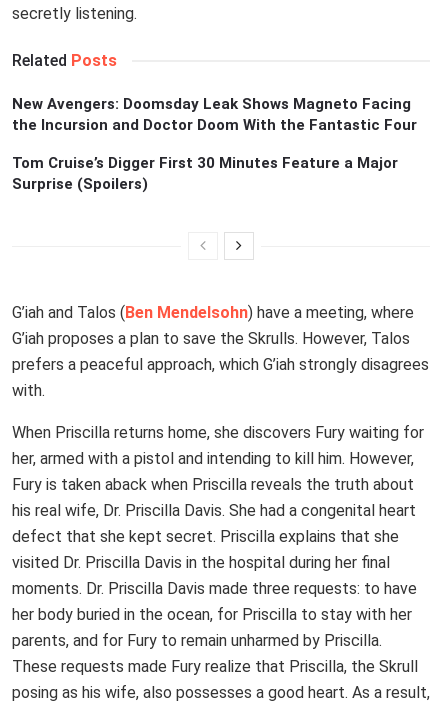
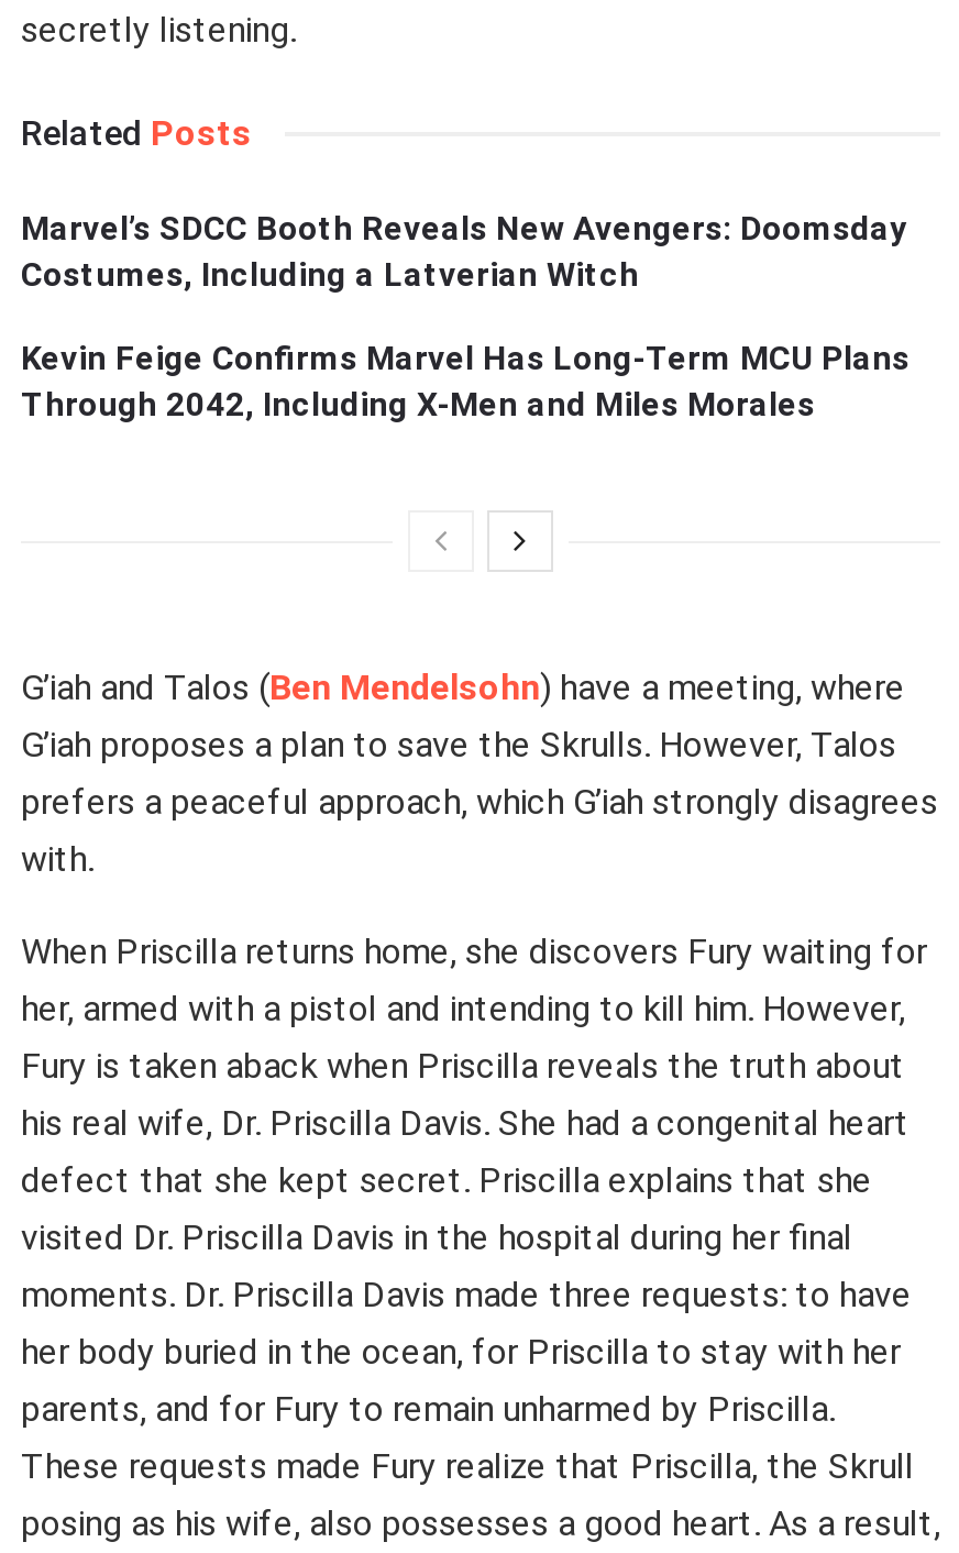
[12,95,417,134] New Avengers: Doomsday Leak Shows Magneto Facing | the Incursion and Doctor Doom With the Fantastic Four -> [21,209,907,295] Marvel’s SDCC Booth Reveals New Avengers: Doomsday | Costumes, Including a Latverian Witch
[12,154,398,193] Tom Cruise’s Digger First 30 Minutes Feature a Major | Surprise (Spoilers) -> [21,339,910,425] Kevin Feige Confirms Marvel Has Long-Term MCU Plans | Through 2042, Including X-Men and Miles Morales

